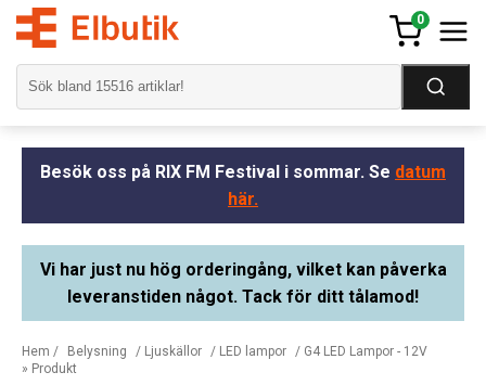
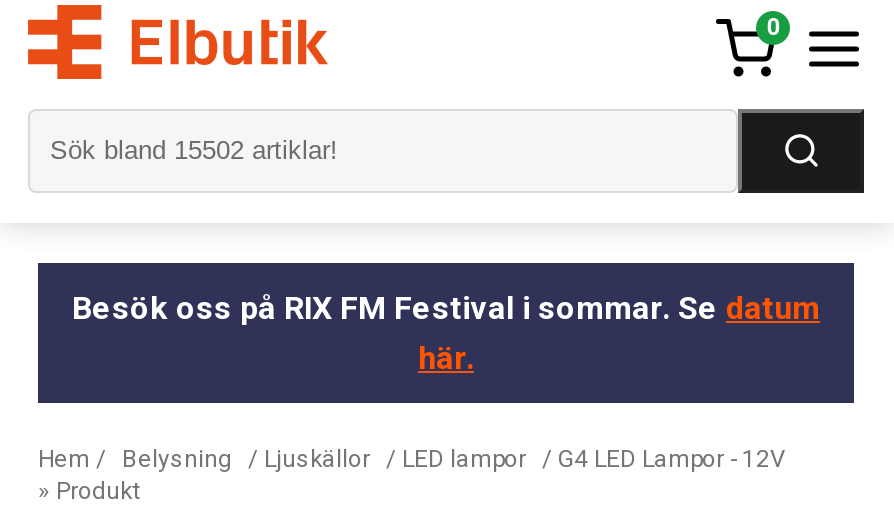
[22,245,464,321] [image] | Vi har just nu hög orderingång, vilket kan påverka | leveranstiden något. Tack för ditt tålamod! -> none

